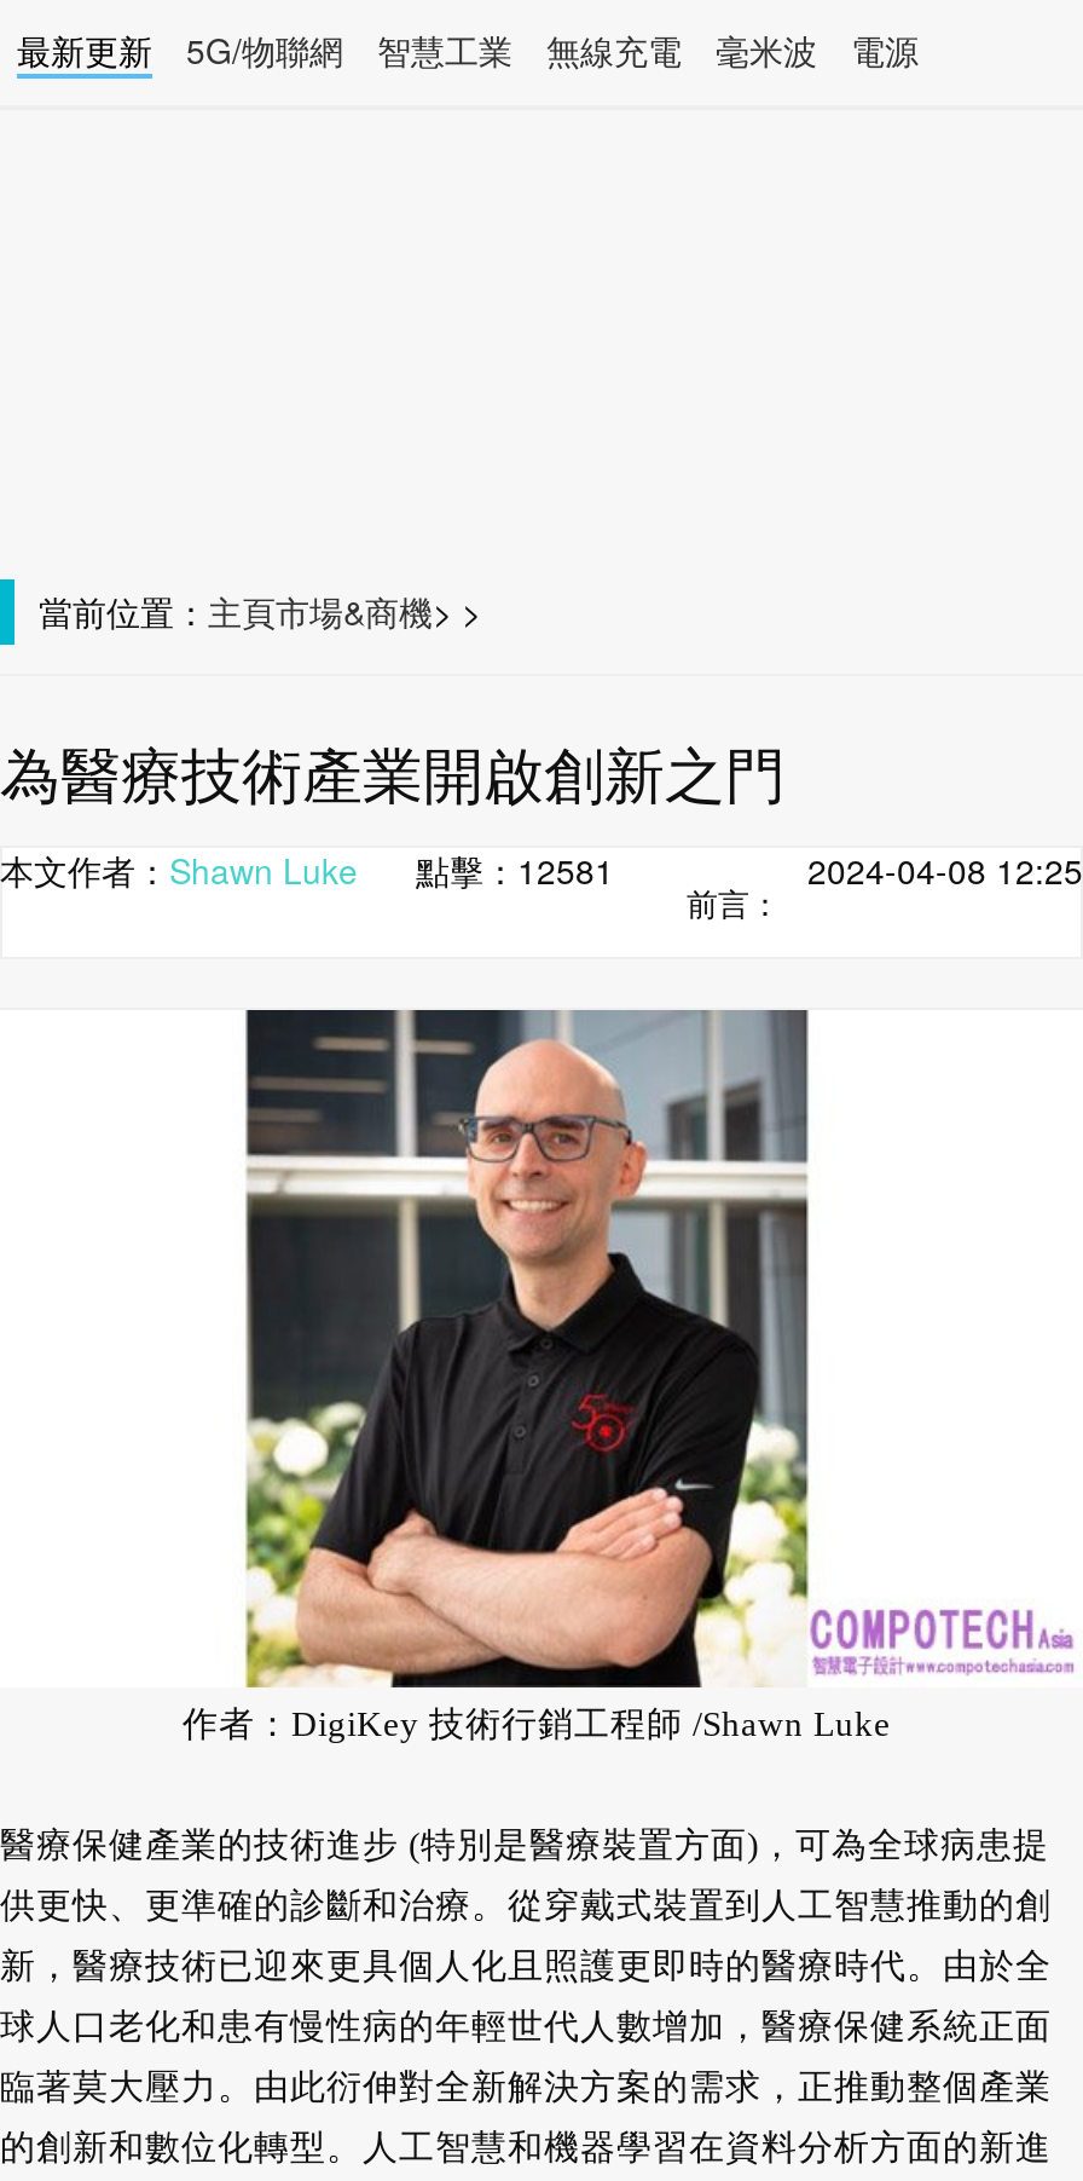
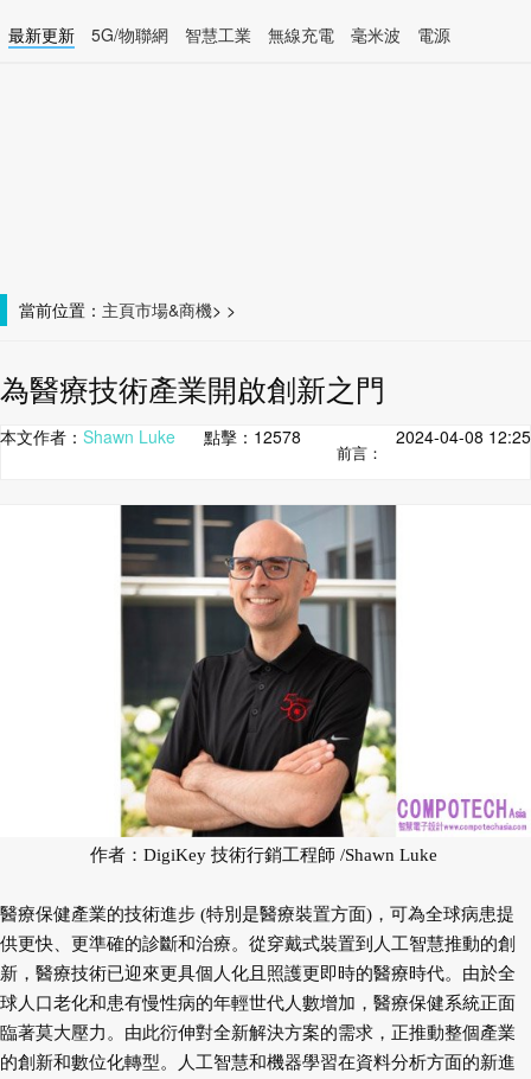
[0,846,614,894] 本文作者：Shawn Luke點擊：12581 -> [0,424,301,448] 本文作者：Shawn Luke點擊：12578

